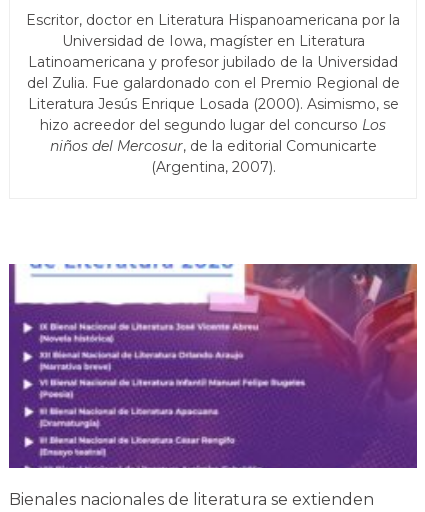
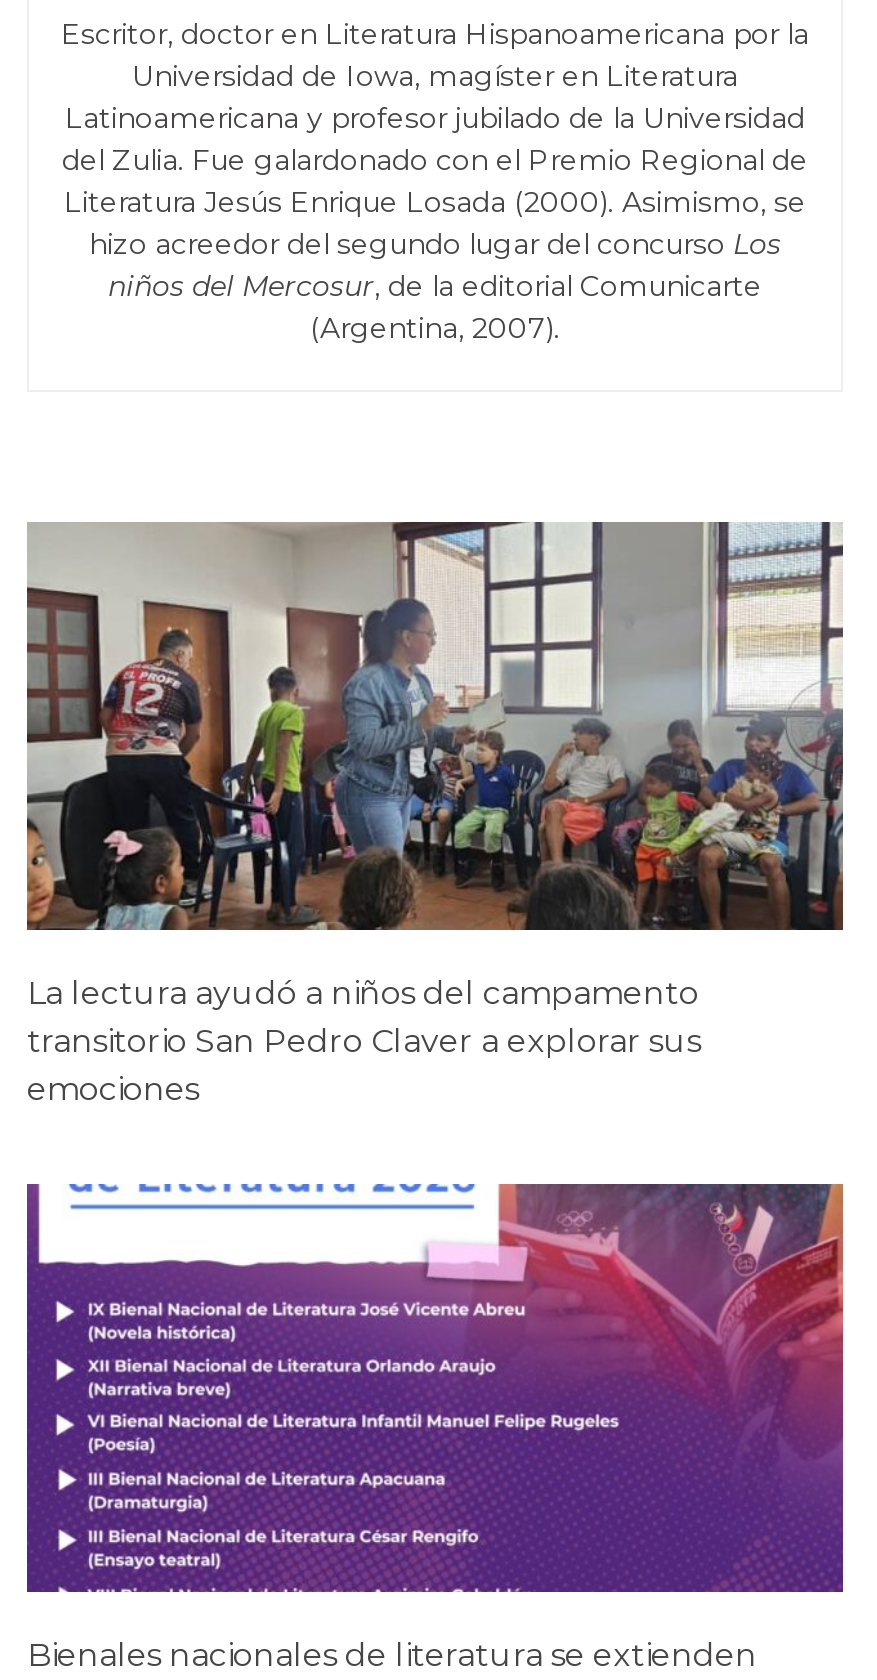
none -> [25,520,845,1107] [image] | La lectura ayudó a niños del campamento | transitorio San Pedro Claver a explorar sus | emociones

